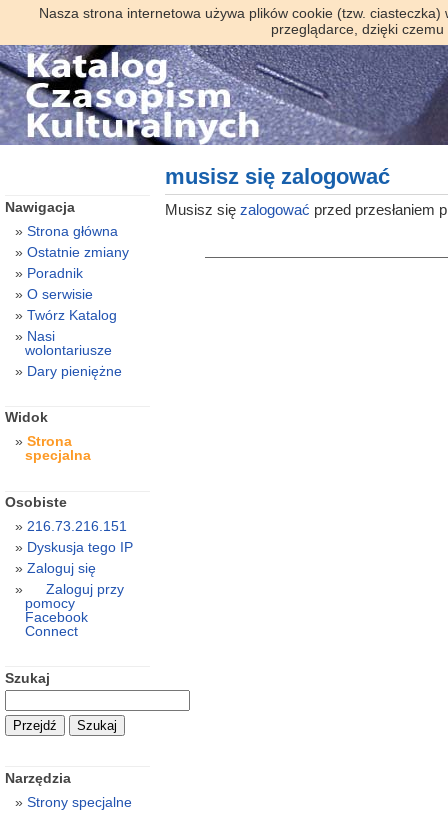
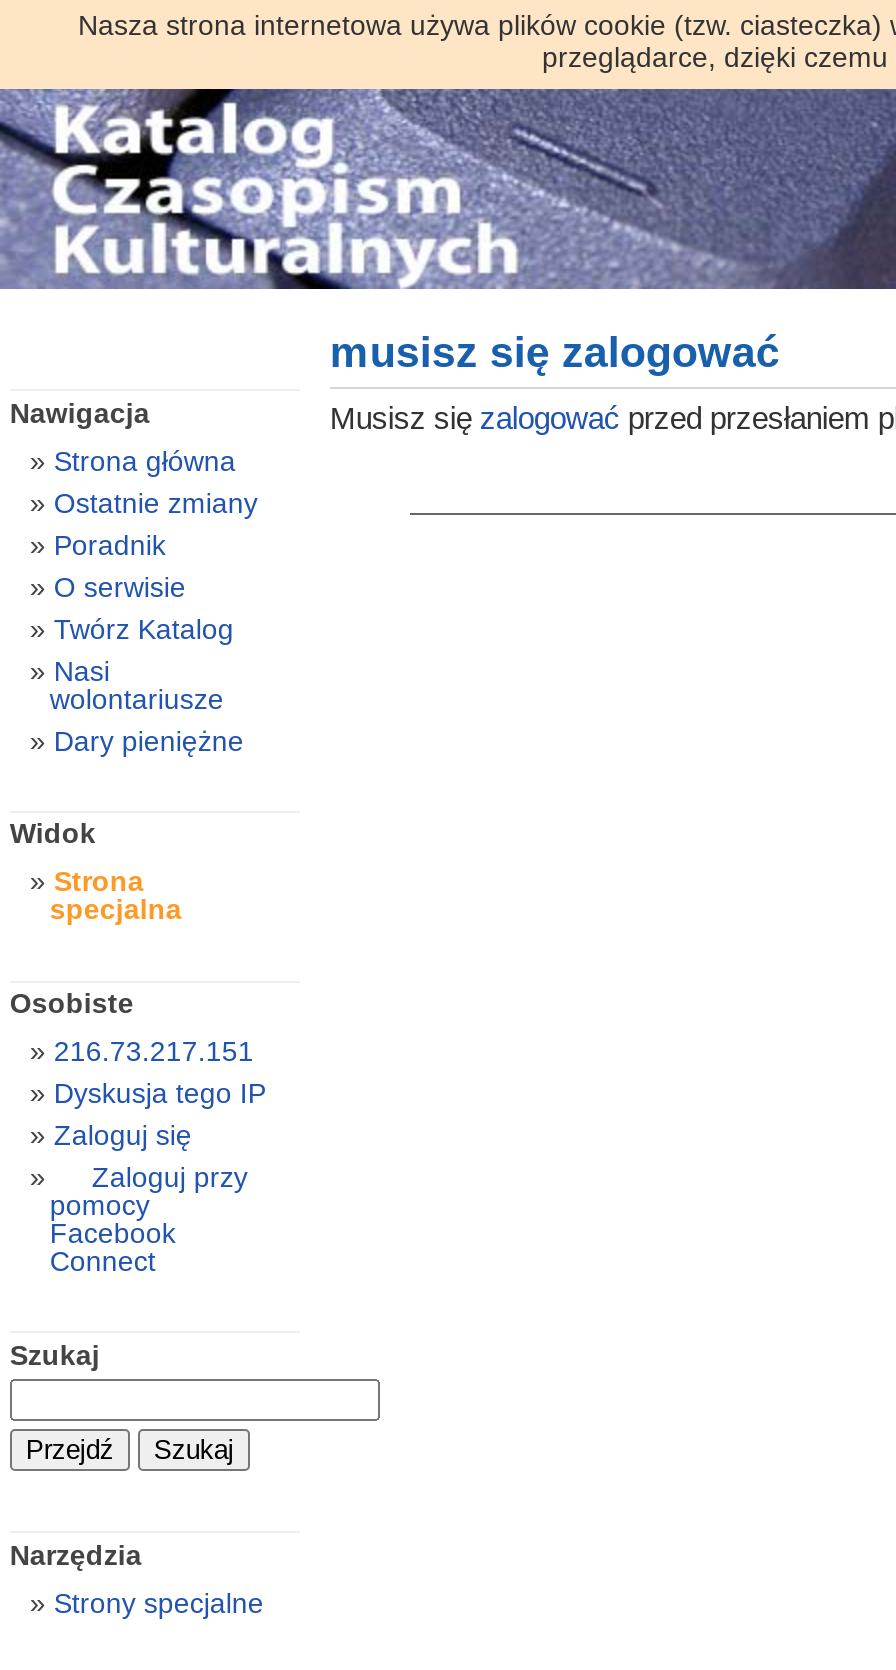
[27,518,127,534] 216.73.216.151 -> [54,1035,254,1067] 216.73.217.151

